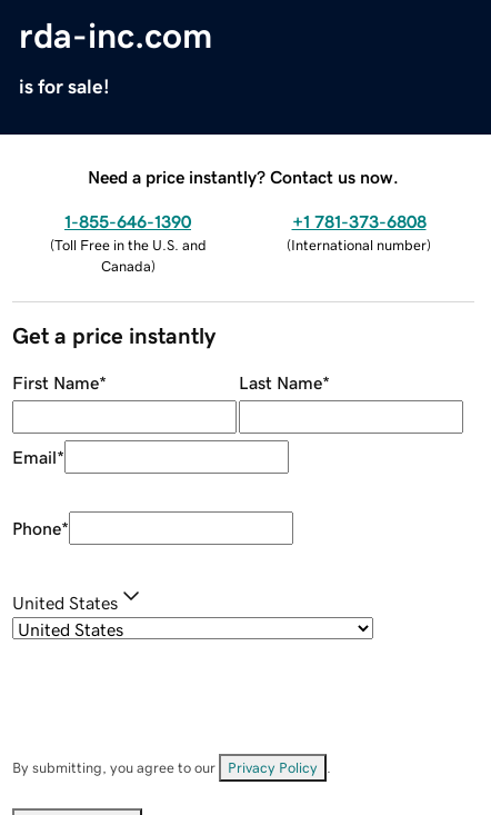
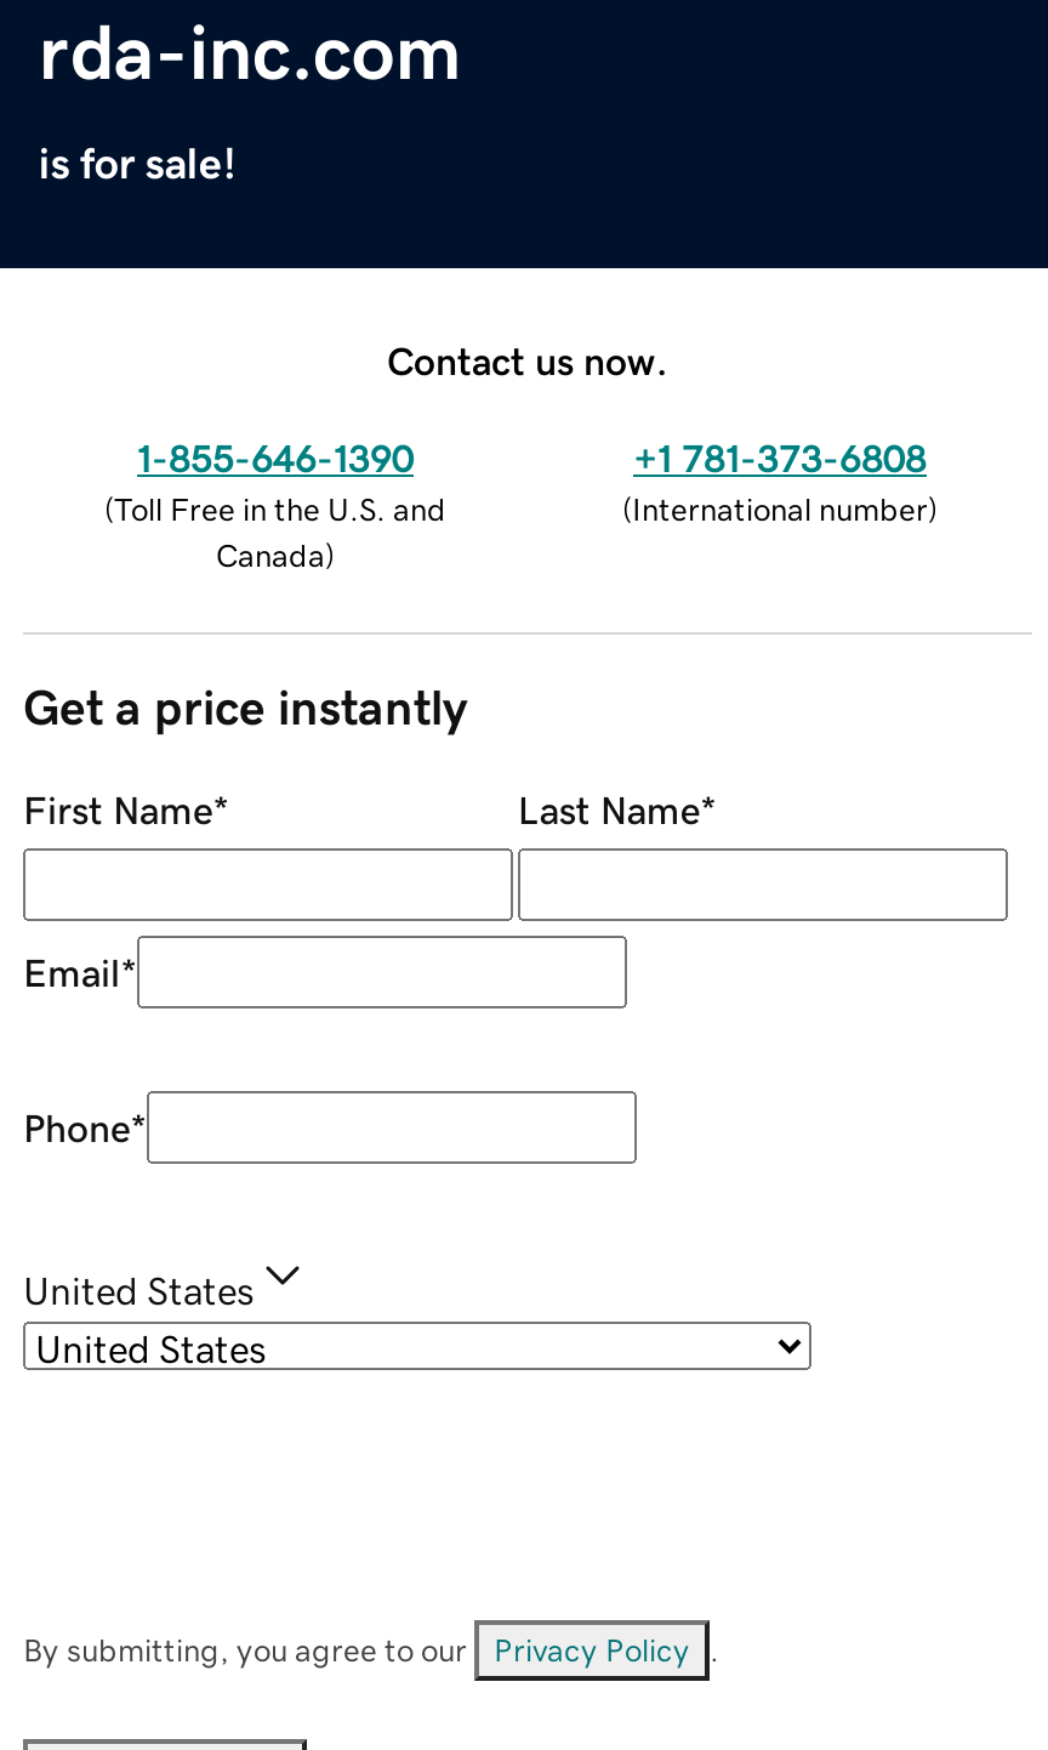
[88,167,399,185] Need a price instantly? Contact us now. -> [387,340,668,379] Contact us now.

